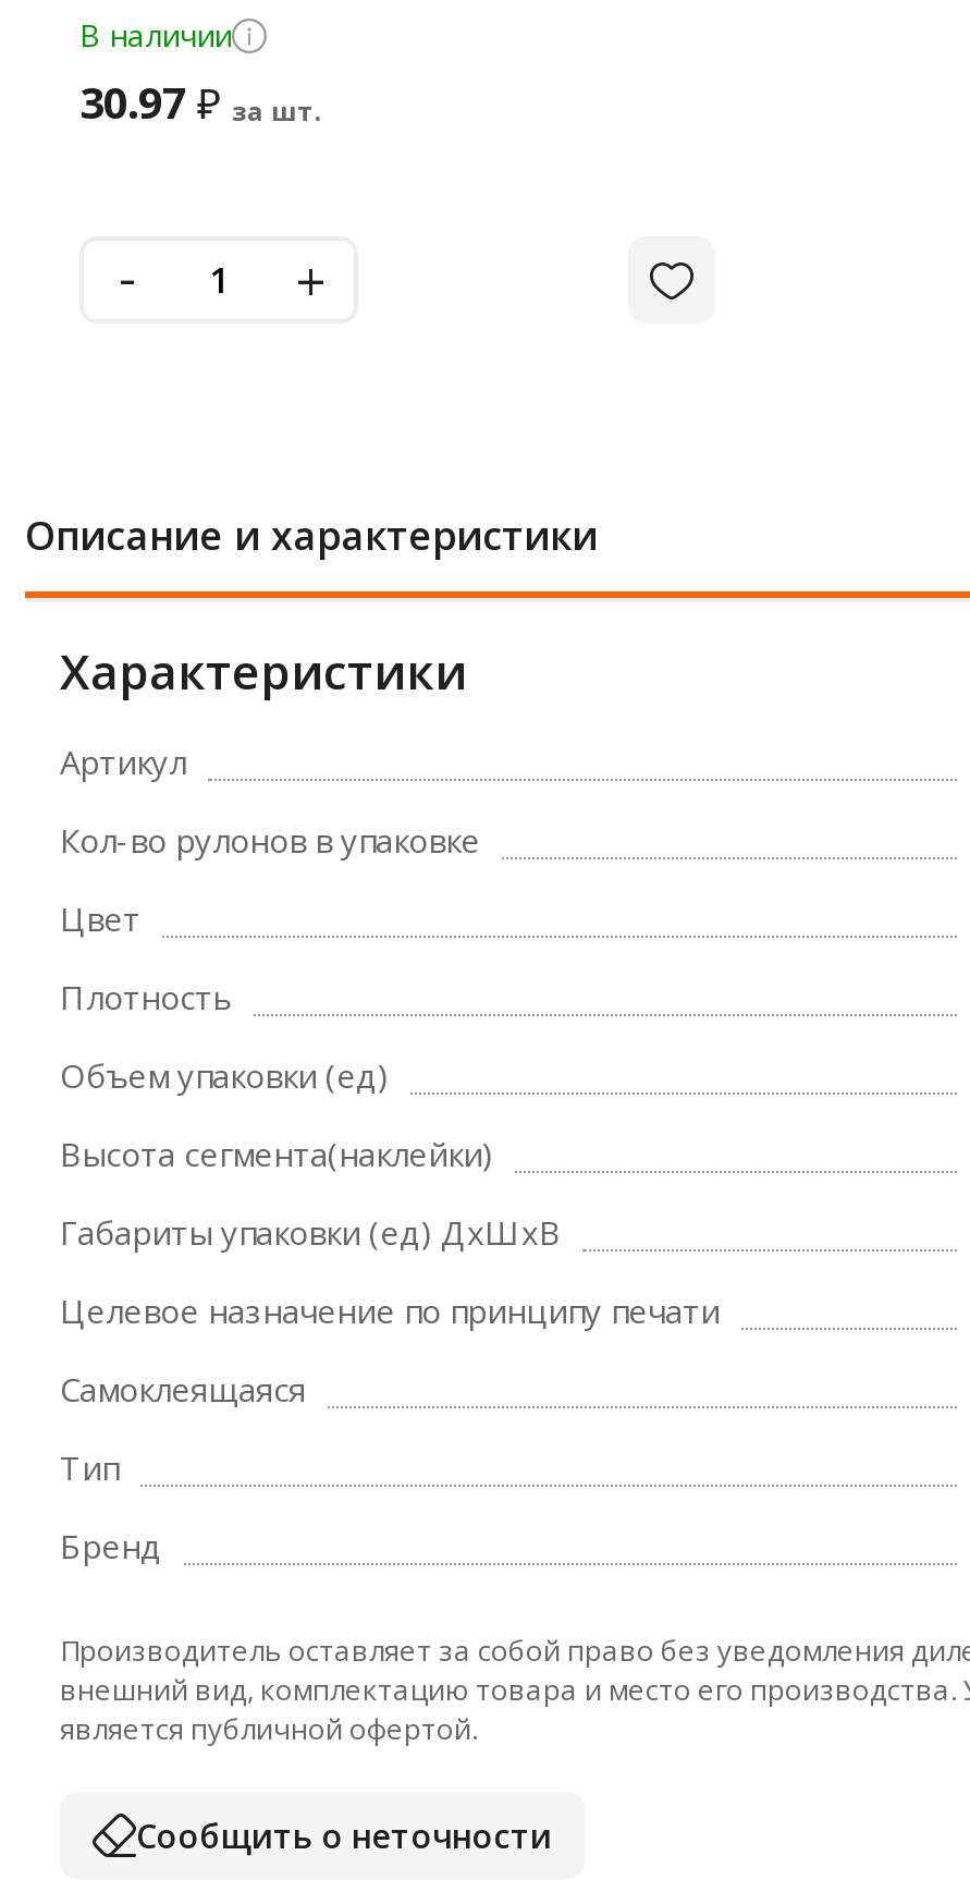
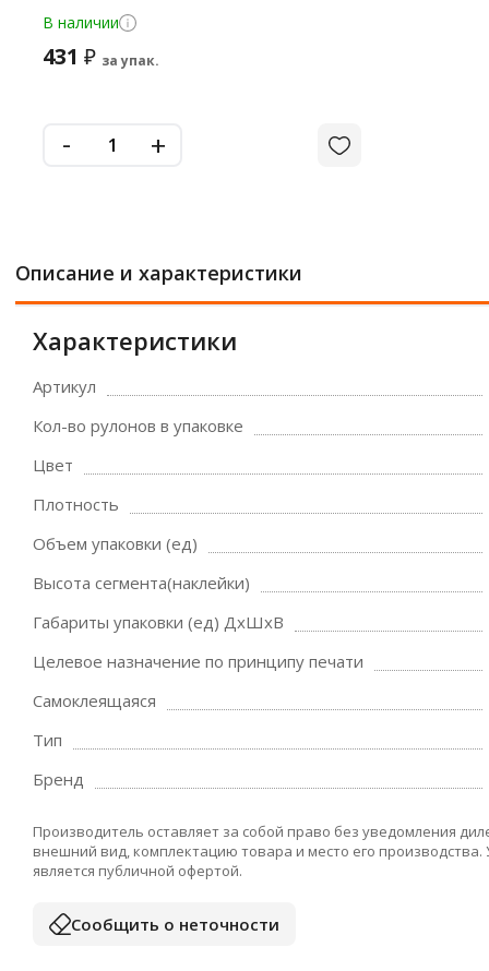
[79,73,323,132] 30.97 ₽ за шт. -> [43,41,159,71] 431 ₽ за упак.

